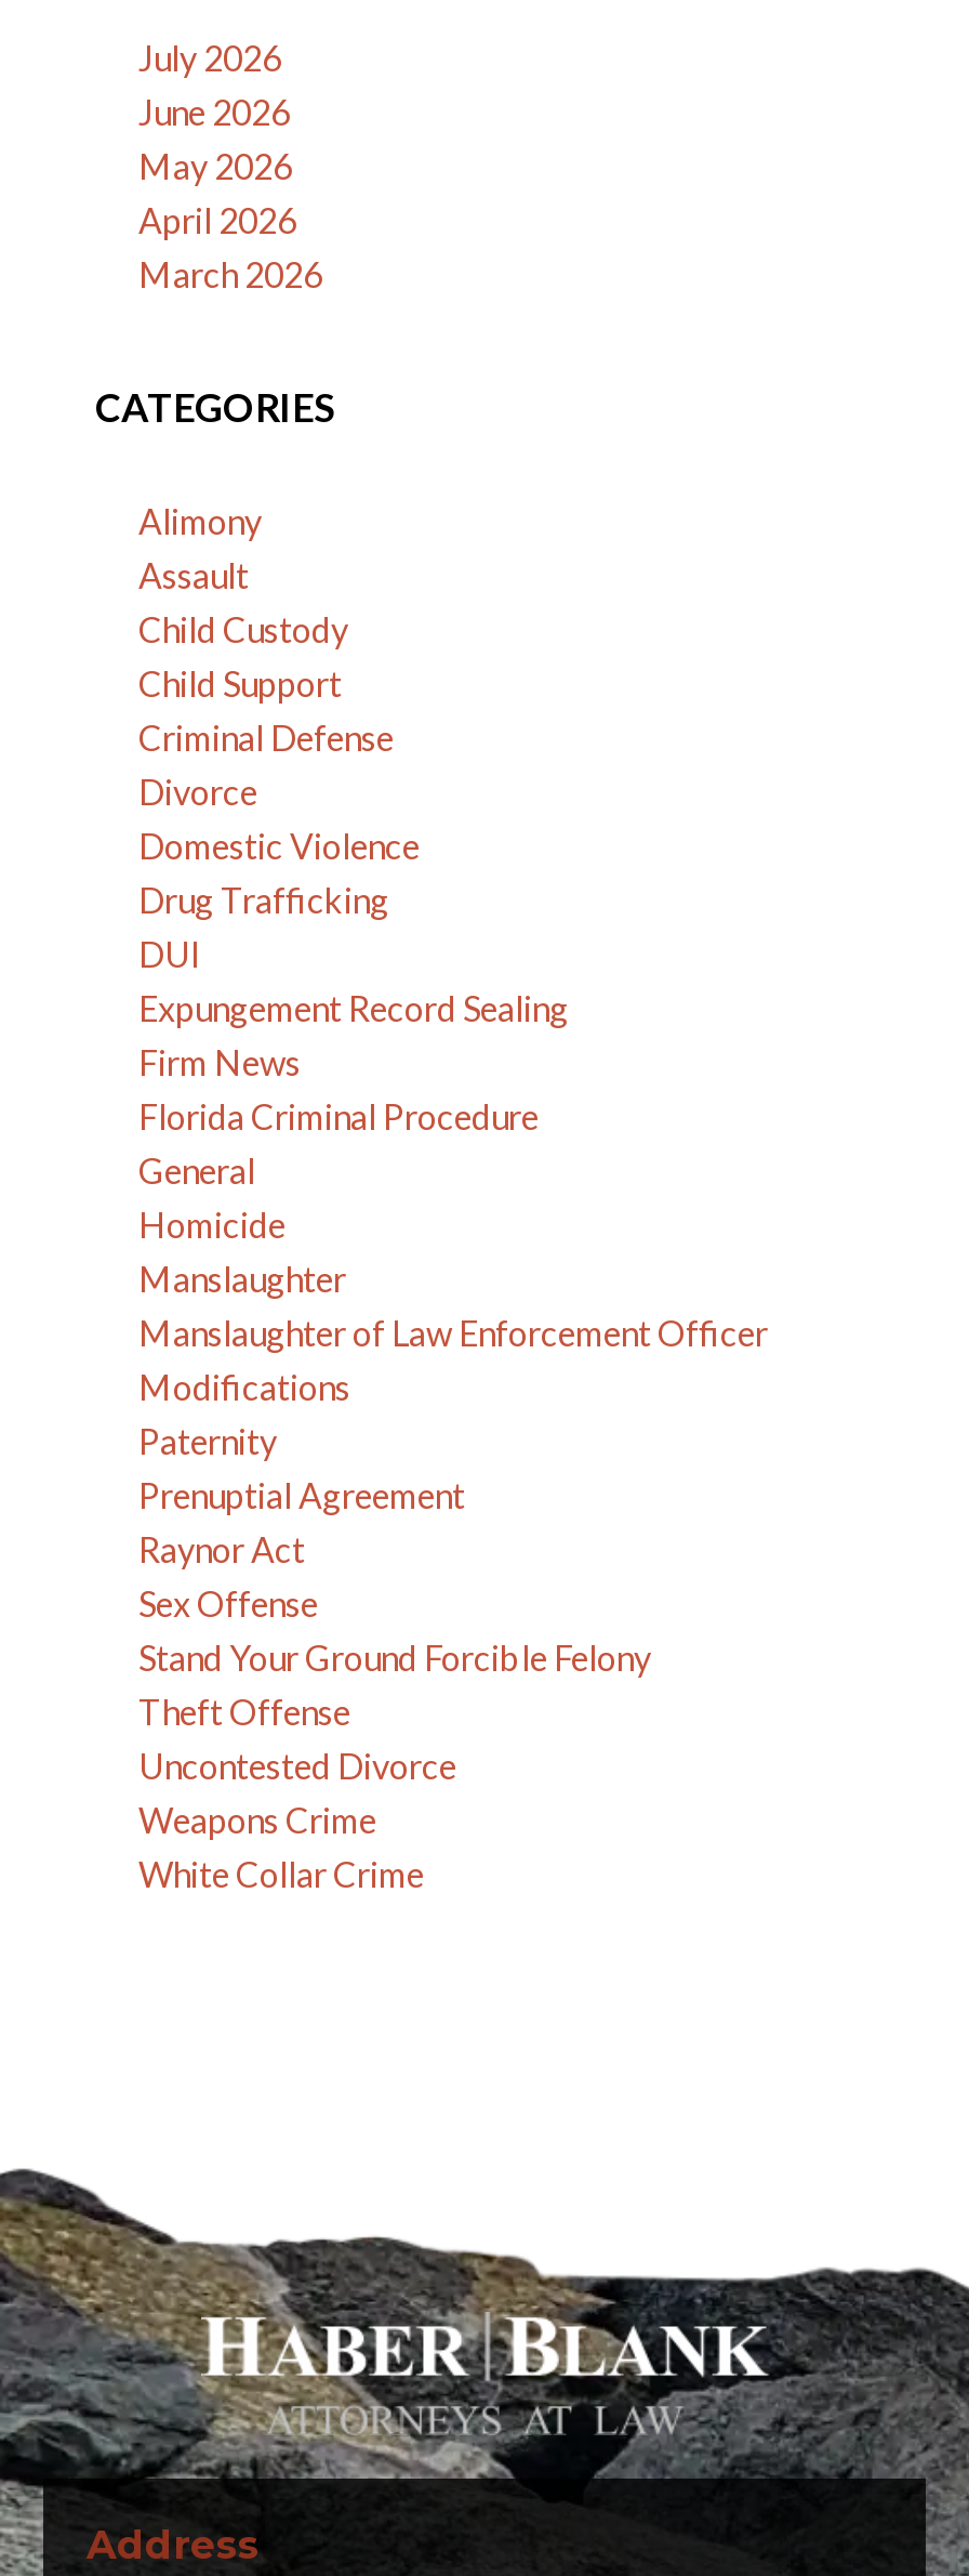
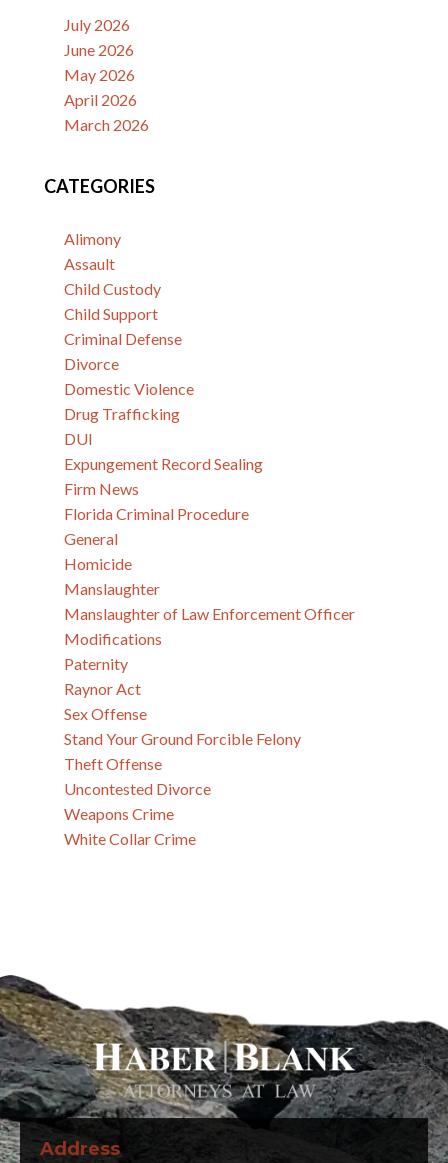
[138,1475,465,1516] Prenuptial Agreement -> none

